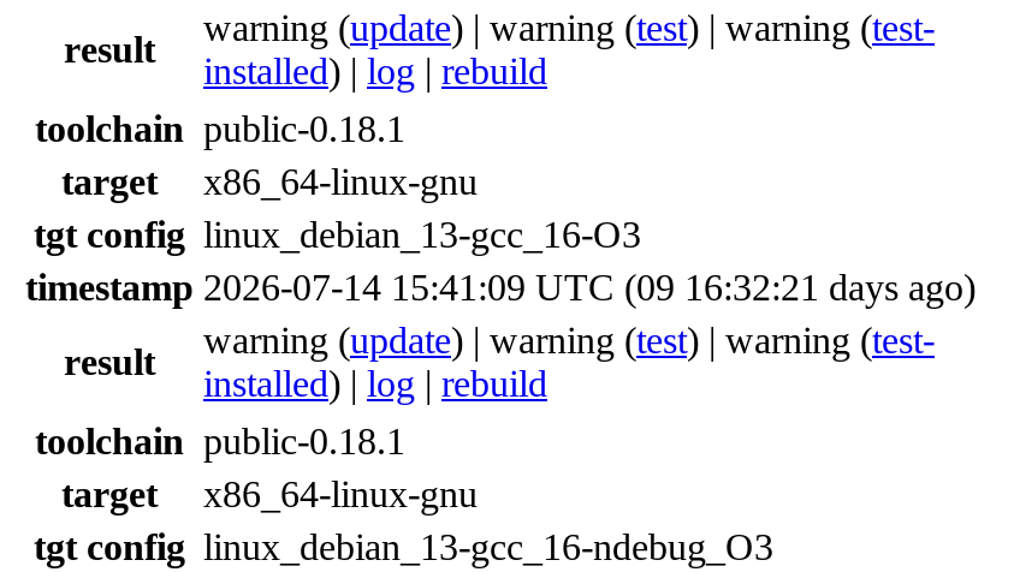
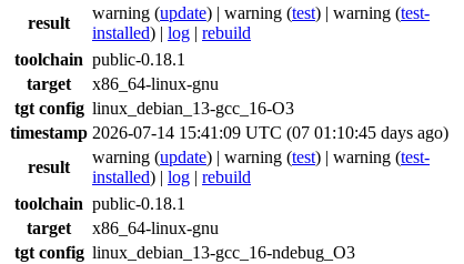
[25,266,976,307] timestamp 2026-07-14 15:41:09 UTC (09 16:32:21 days ago) -> [10,123,448,142] timestamp 2026-07-14 15:41:09 UTC (07 01:10:45 days ago)

